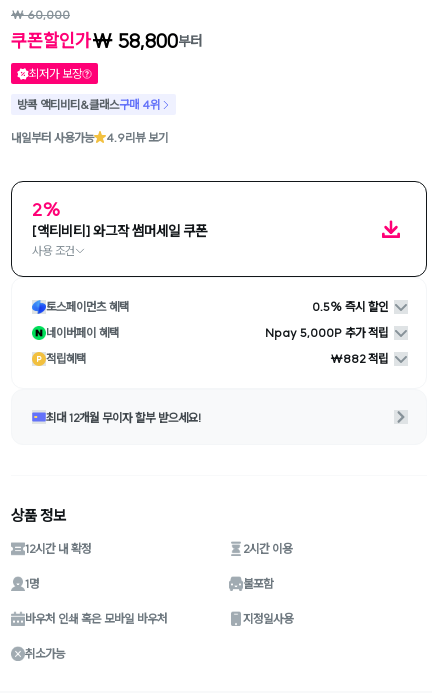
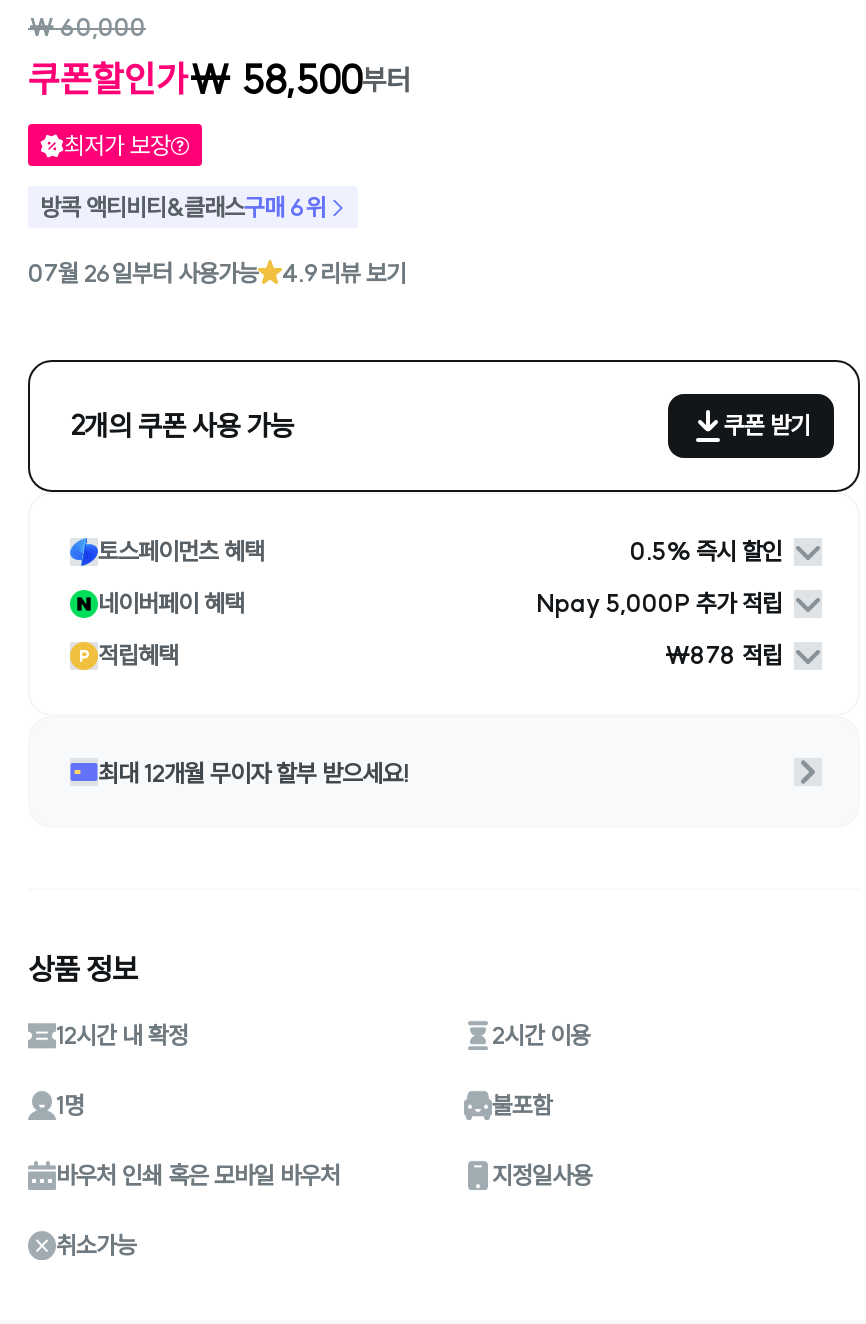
[11,28,202,53] 쿠폰할인가₩ 58,800부터 -> [28,54,410,104] 쿠폰할인가₩ 58,500부터
[17,97,160,112] 방콕 액티비티&클래스구매 4위 -> [40,192,326,222] 방콕 액티비티&클래스구매 6위
[11,129,94,144] 내일부터 사용가능 -> [28,257,258,287] 07월 26일부터 사용가능
[32,198,207,258] 2% | [액티비티] 와그작 썸머세일 쿠폰 | 사용 조건 -> [70,408,810,444] 2개의 쿠폰 사용 가능 | 쿠폰 받기
[330,351,388,366] ₩882 적립 -> [664,640,782,670] ₩878 적립

